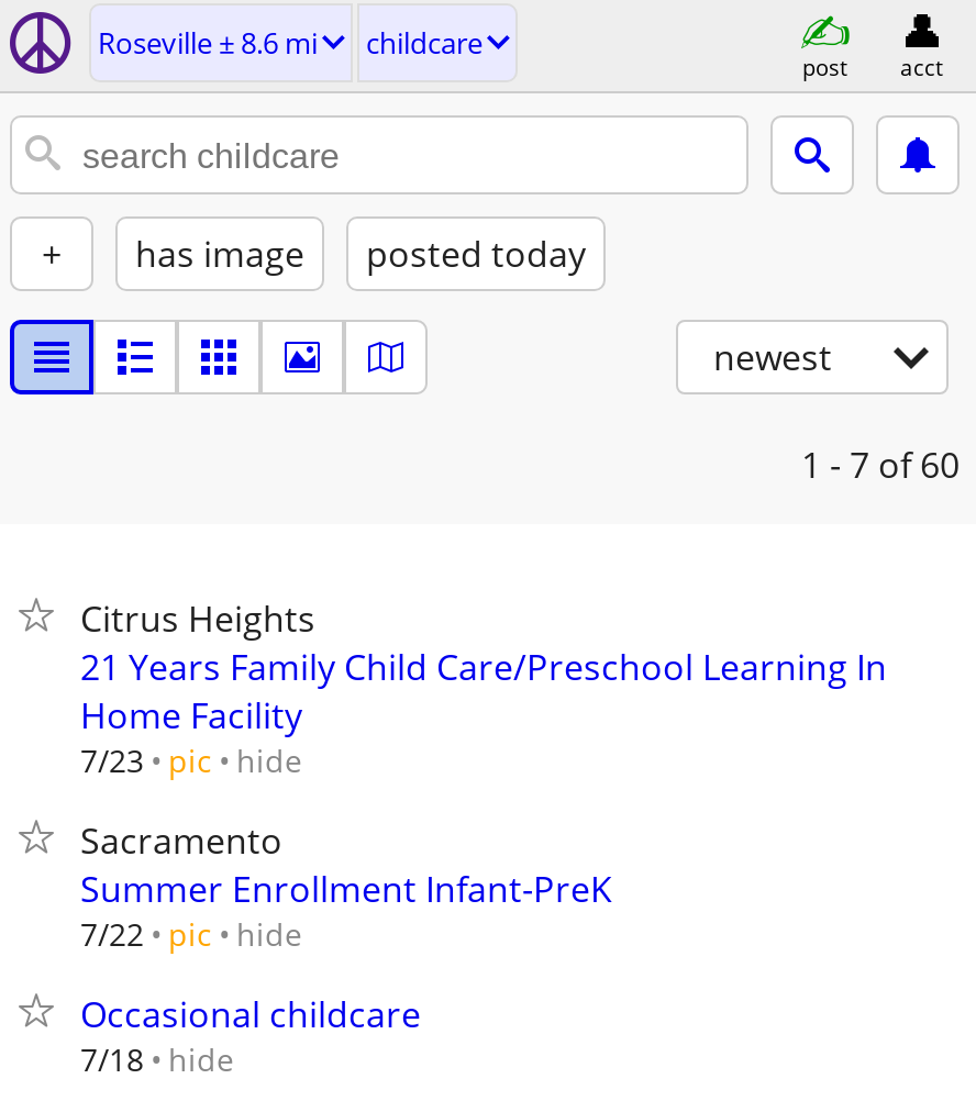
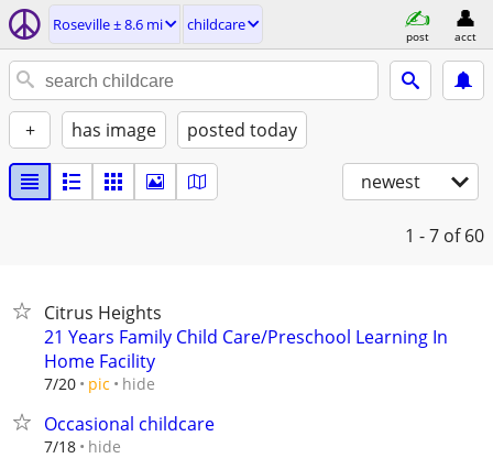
[80,738,612,955] 7/23 pic hide | Sacramento | Summer Enrollment Infant-PreK | 7/22 pic hide -> [44,373,155,394] 7/20 pic hide

